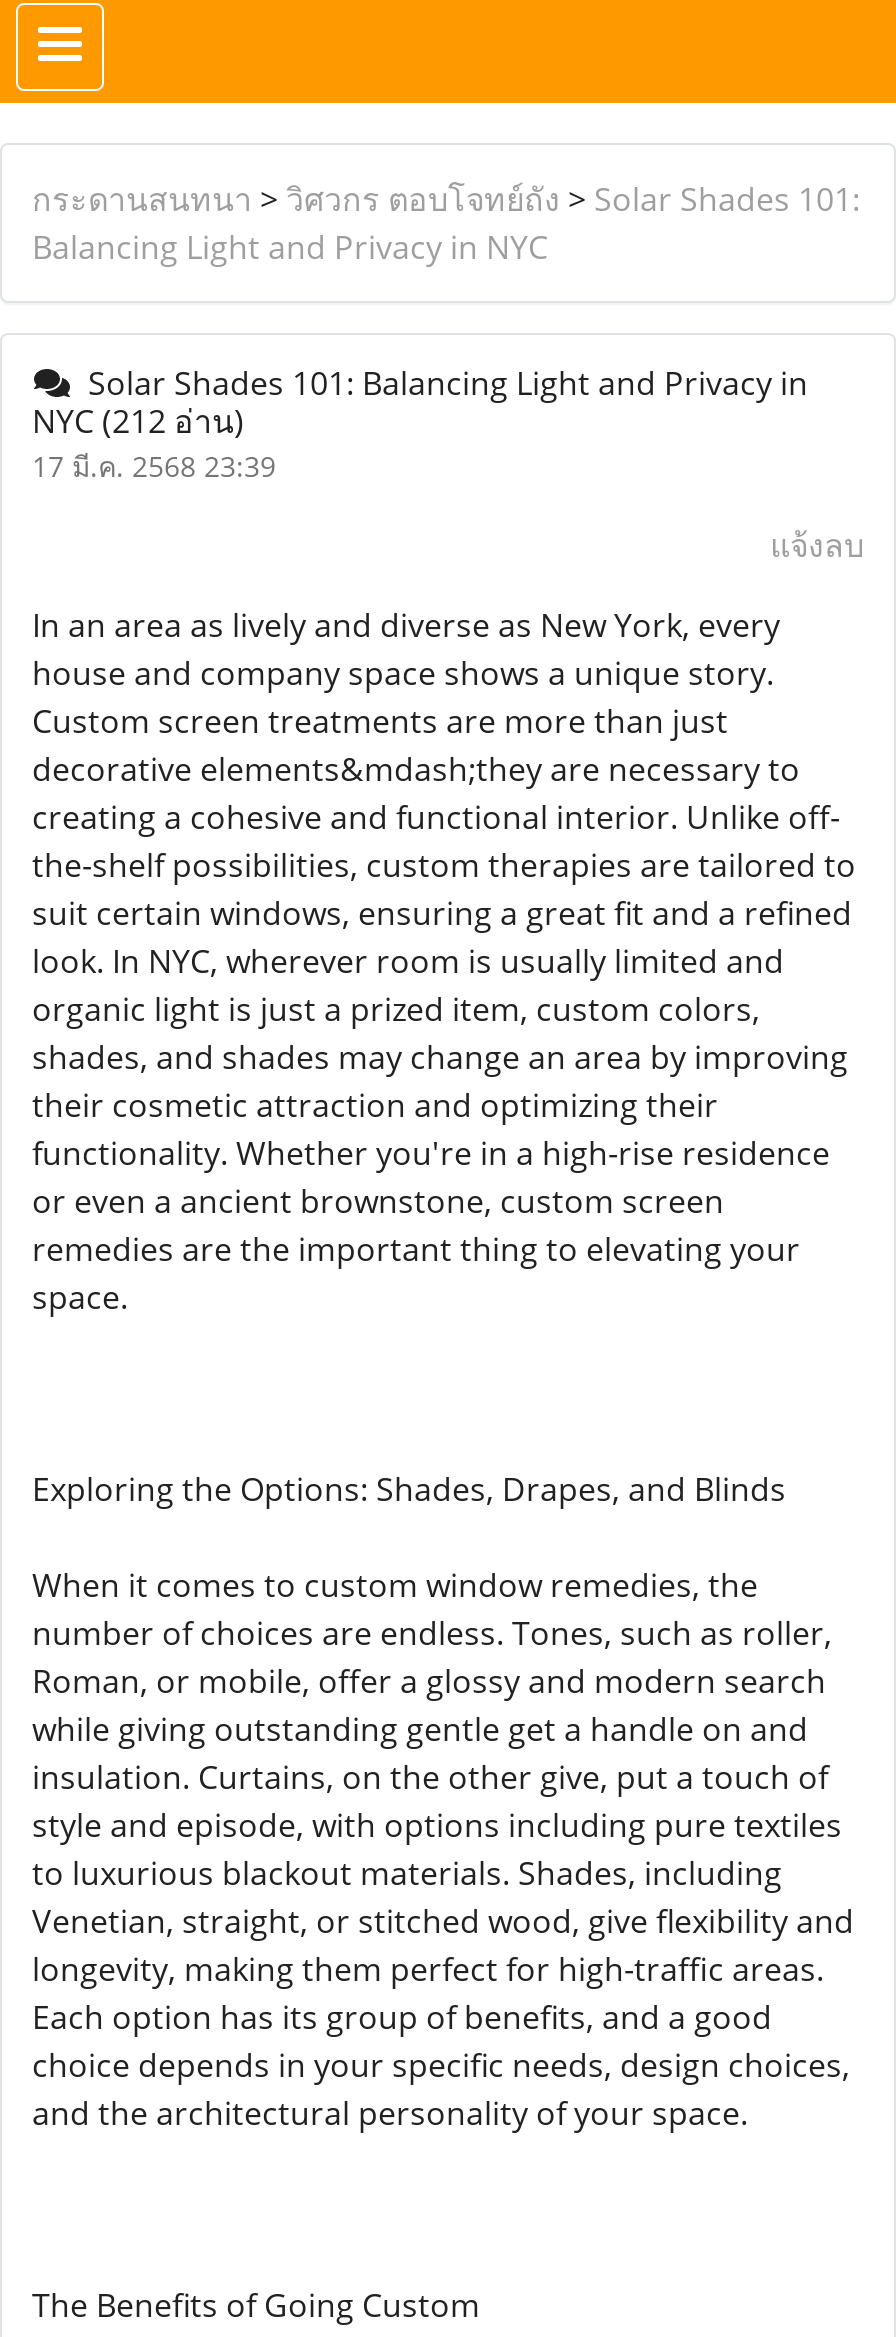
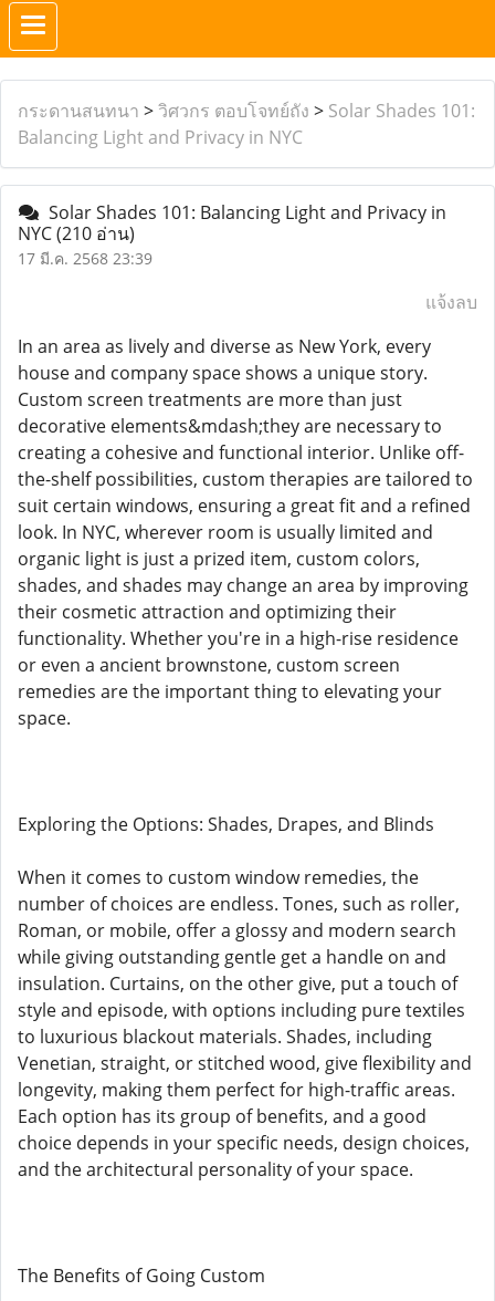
[32,399,244,443] NYC (212 อ่าน) -> [18,221,135,246] NYC (210 อ่าน)

